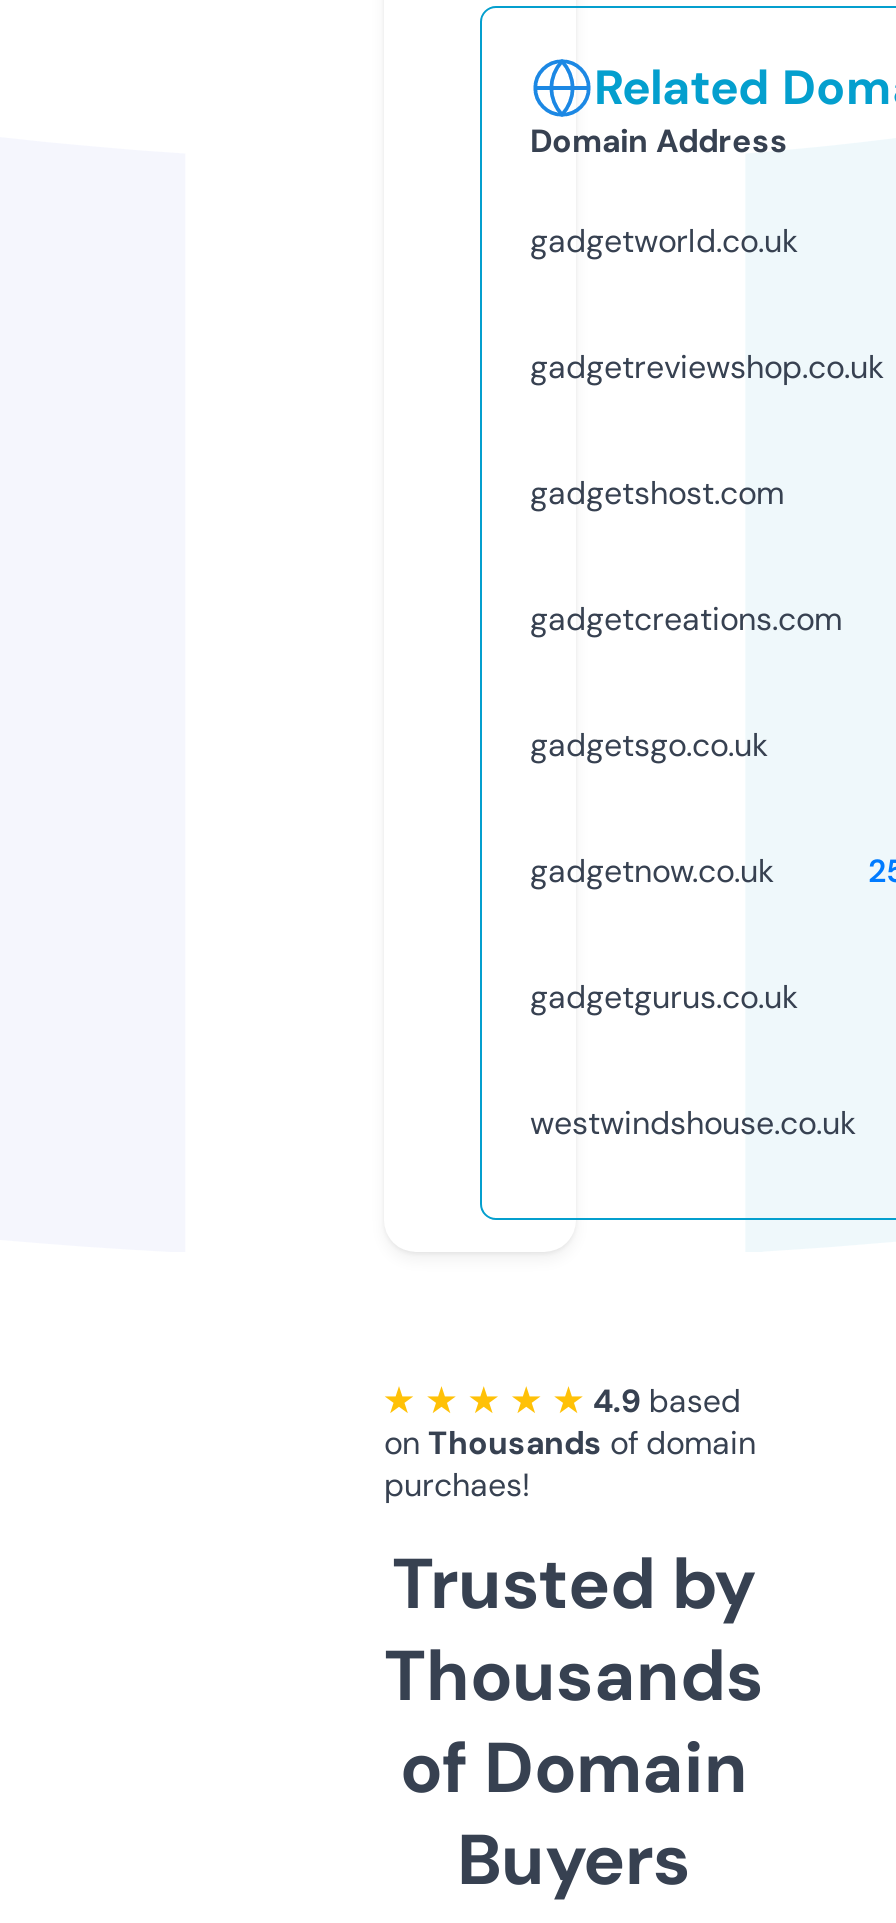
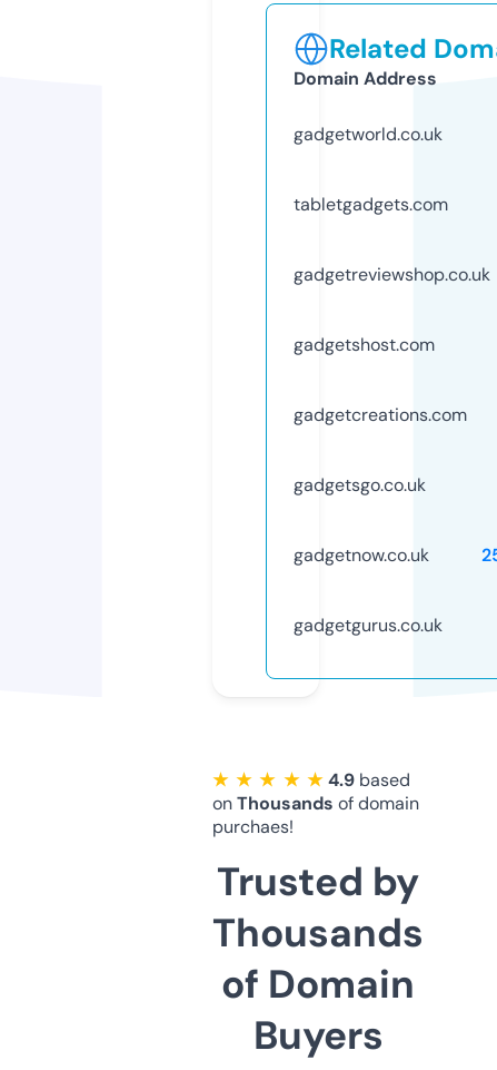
none -> [294,192,448,216] tabletgadgets.com
moved [530,346,884,1018] -> [294,263,490,637]: gadgetreviewshop.co.uk | gadgetshost.com | gadgetcreations.com | gadgetsgo.co.uk | gadgetnow.co.uk | gadgetgurus.co.uk
[530,1102,856,1144] westwindshouse.co.uk -> none

